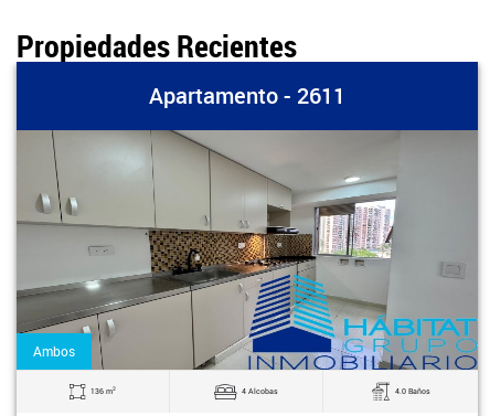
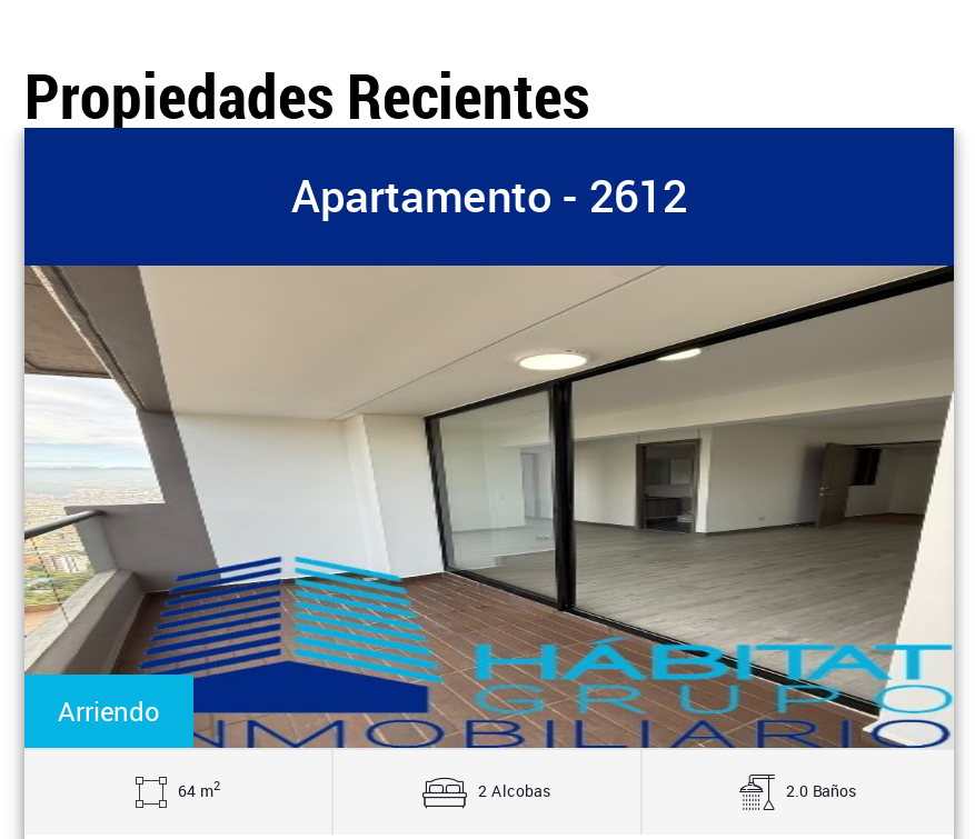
[15,130,478,371] [image] -> [24,266,954,750] [image]

